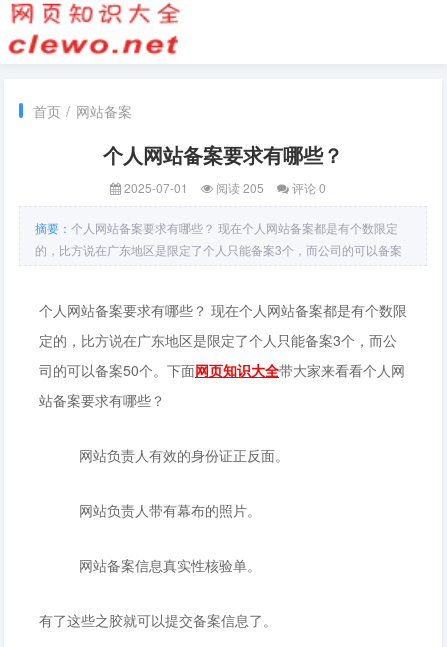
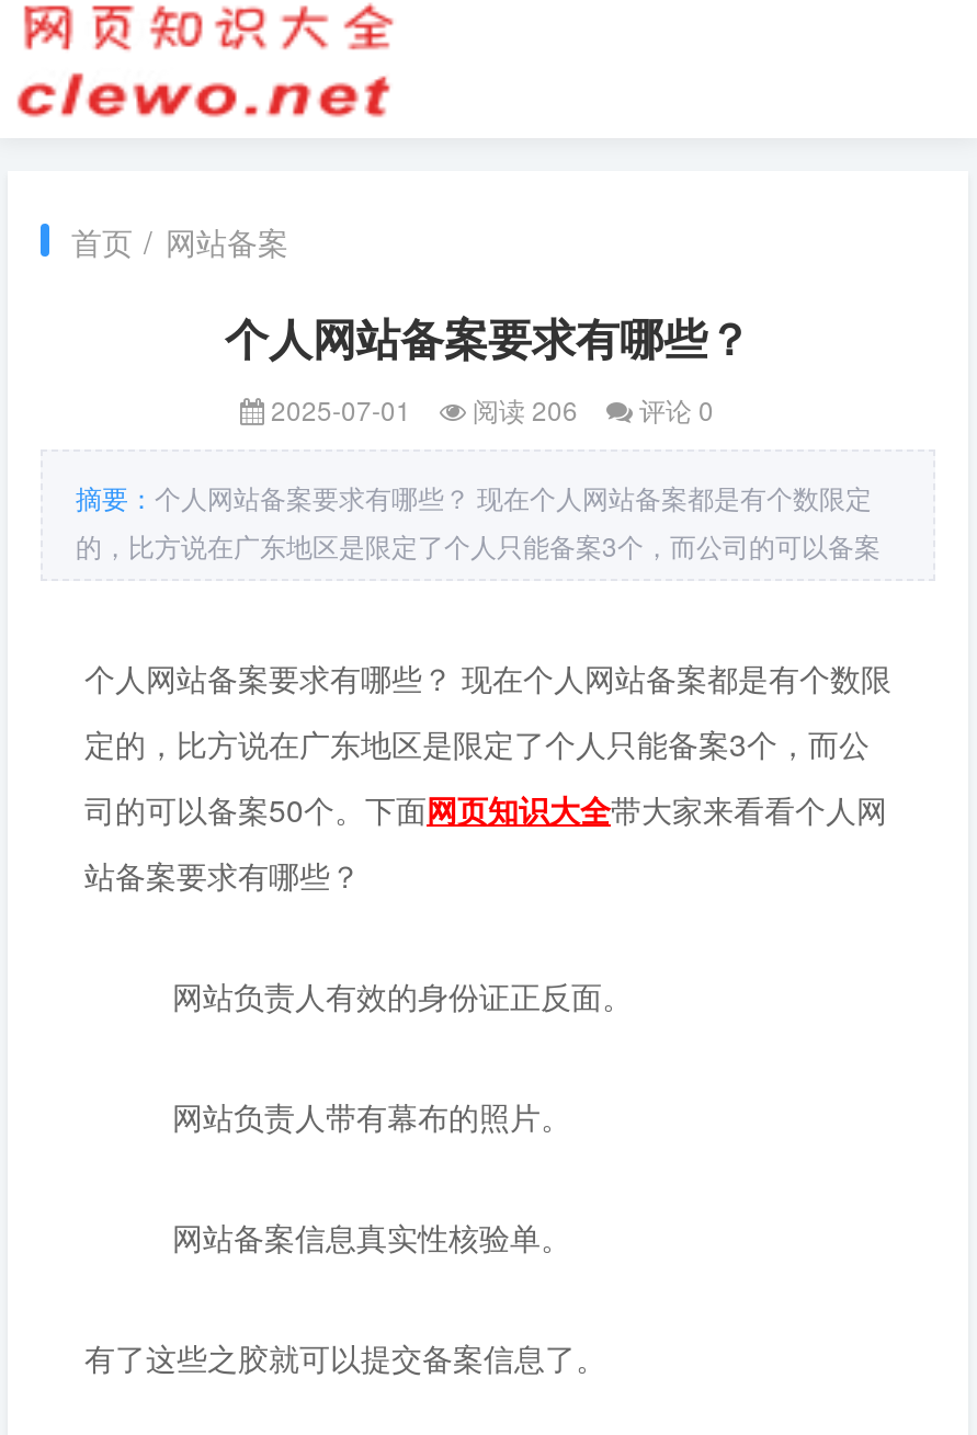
[121,179,326,196] 2025-07-01 阅读 205 评论 0 -> [264,390,714,428] 2025-07-01 阅读 206 评论 0

